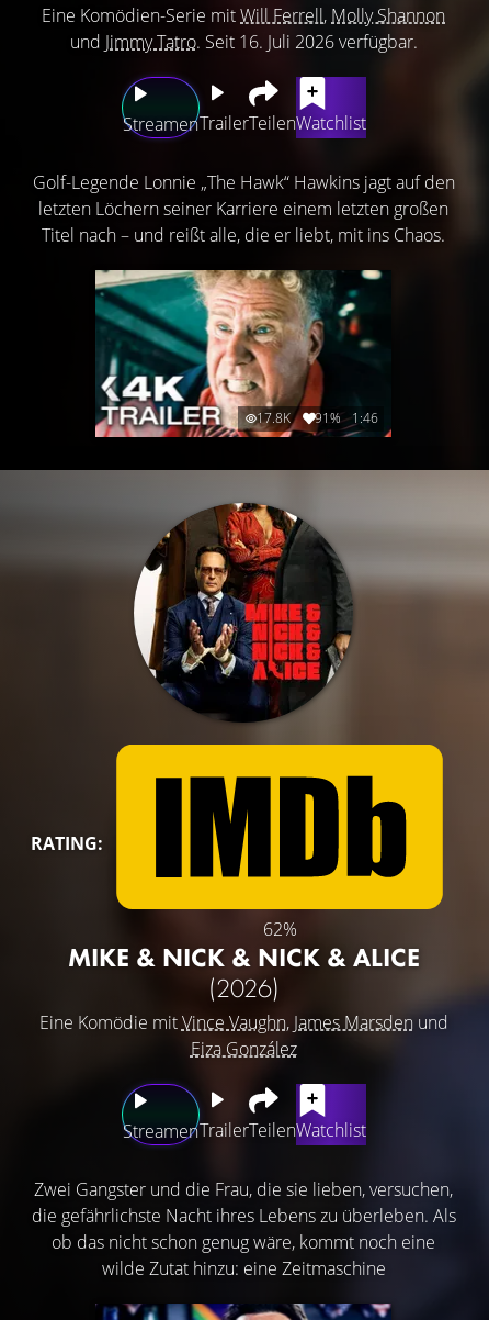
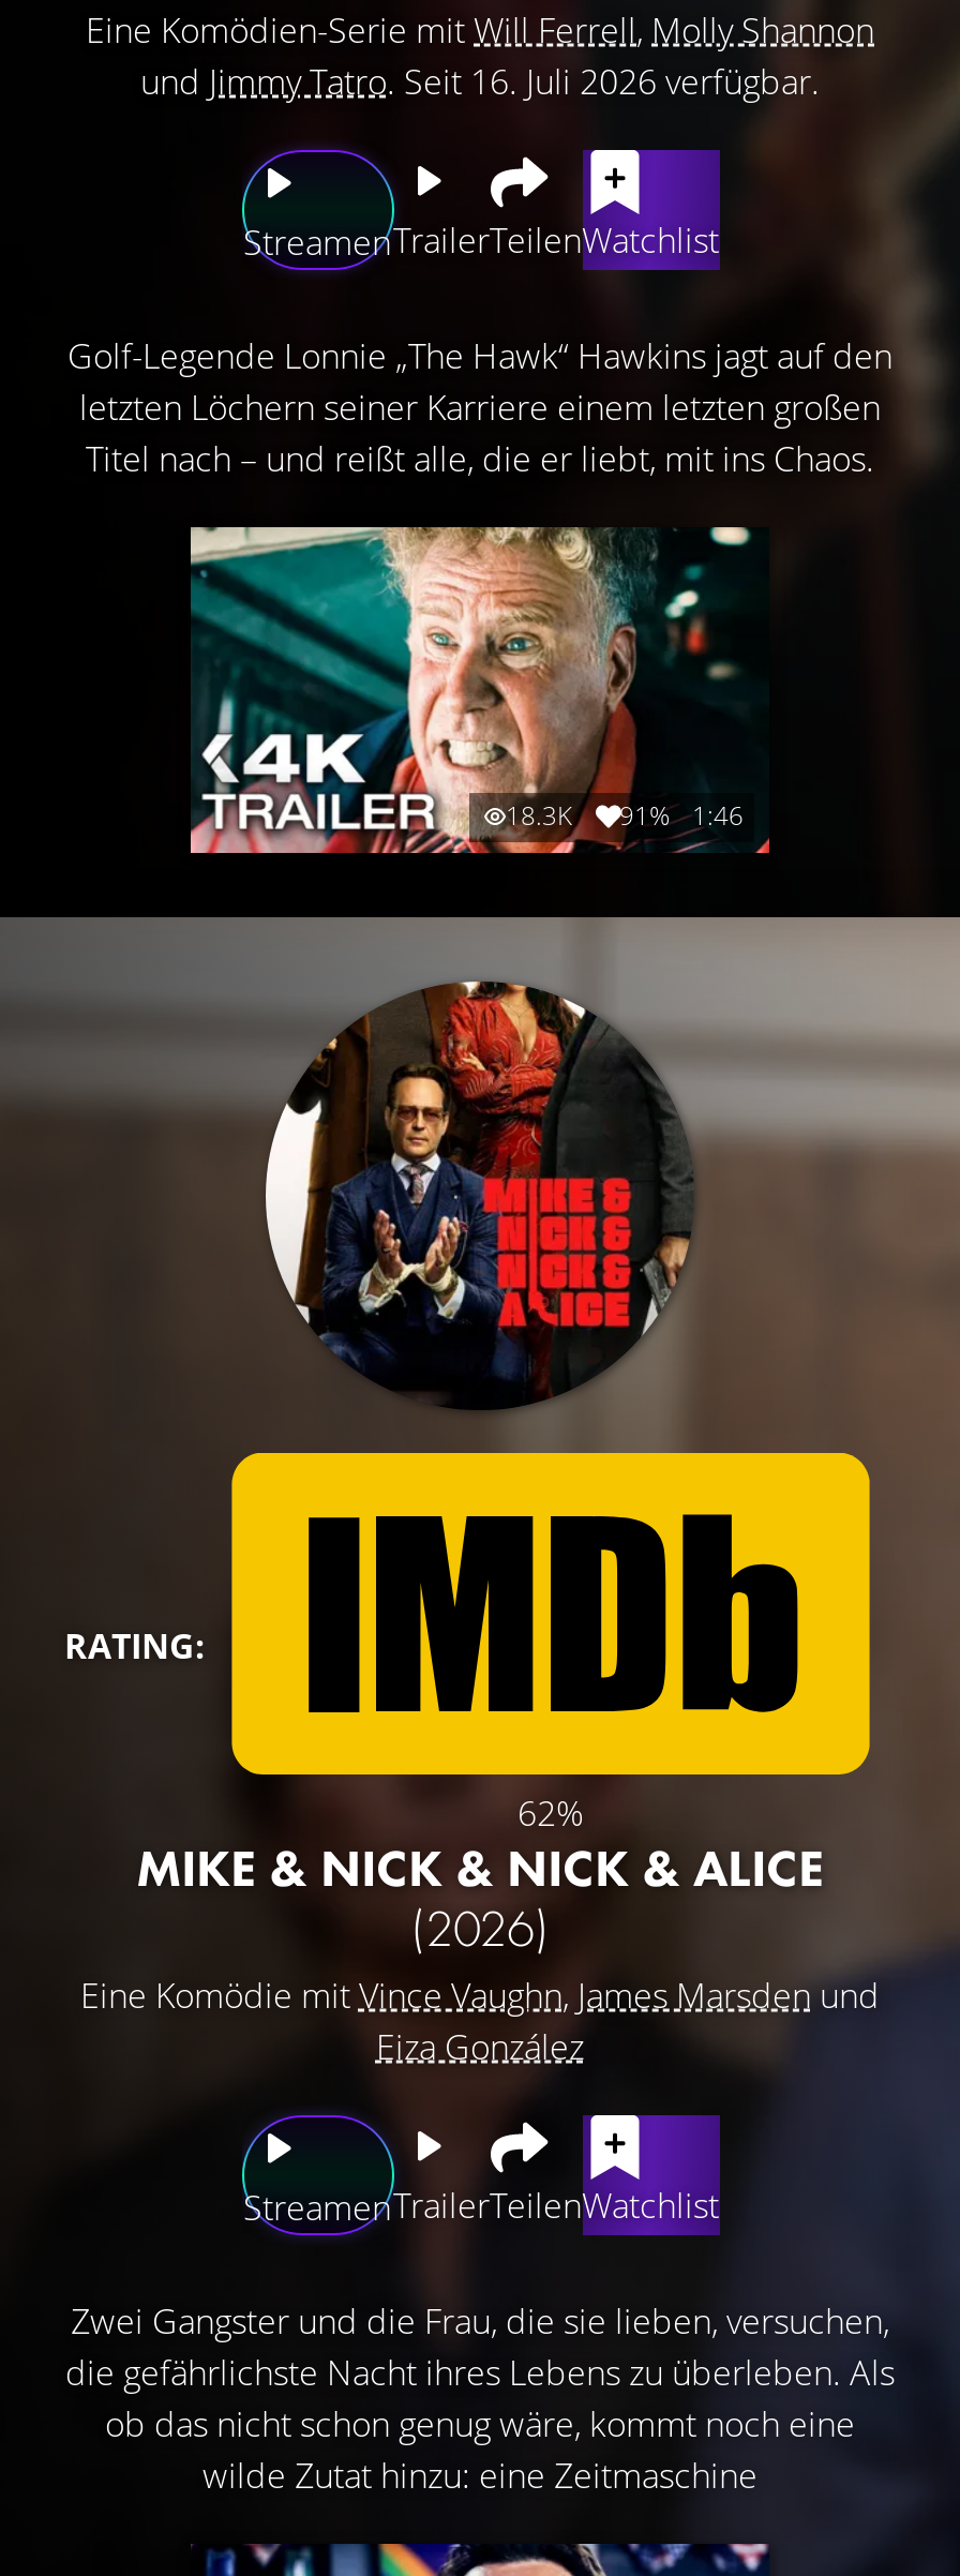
[257,408,378,427] 17.8K 91% 1:46 -> [506,797,744,833] 18.3K 91% 1:46

